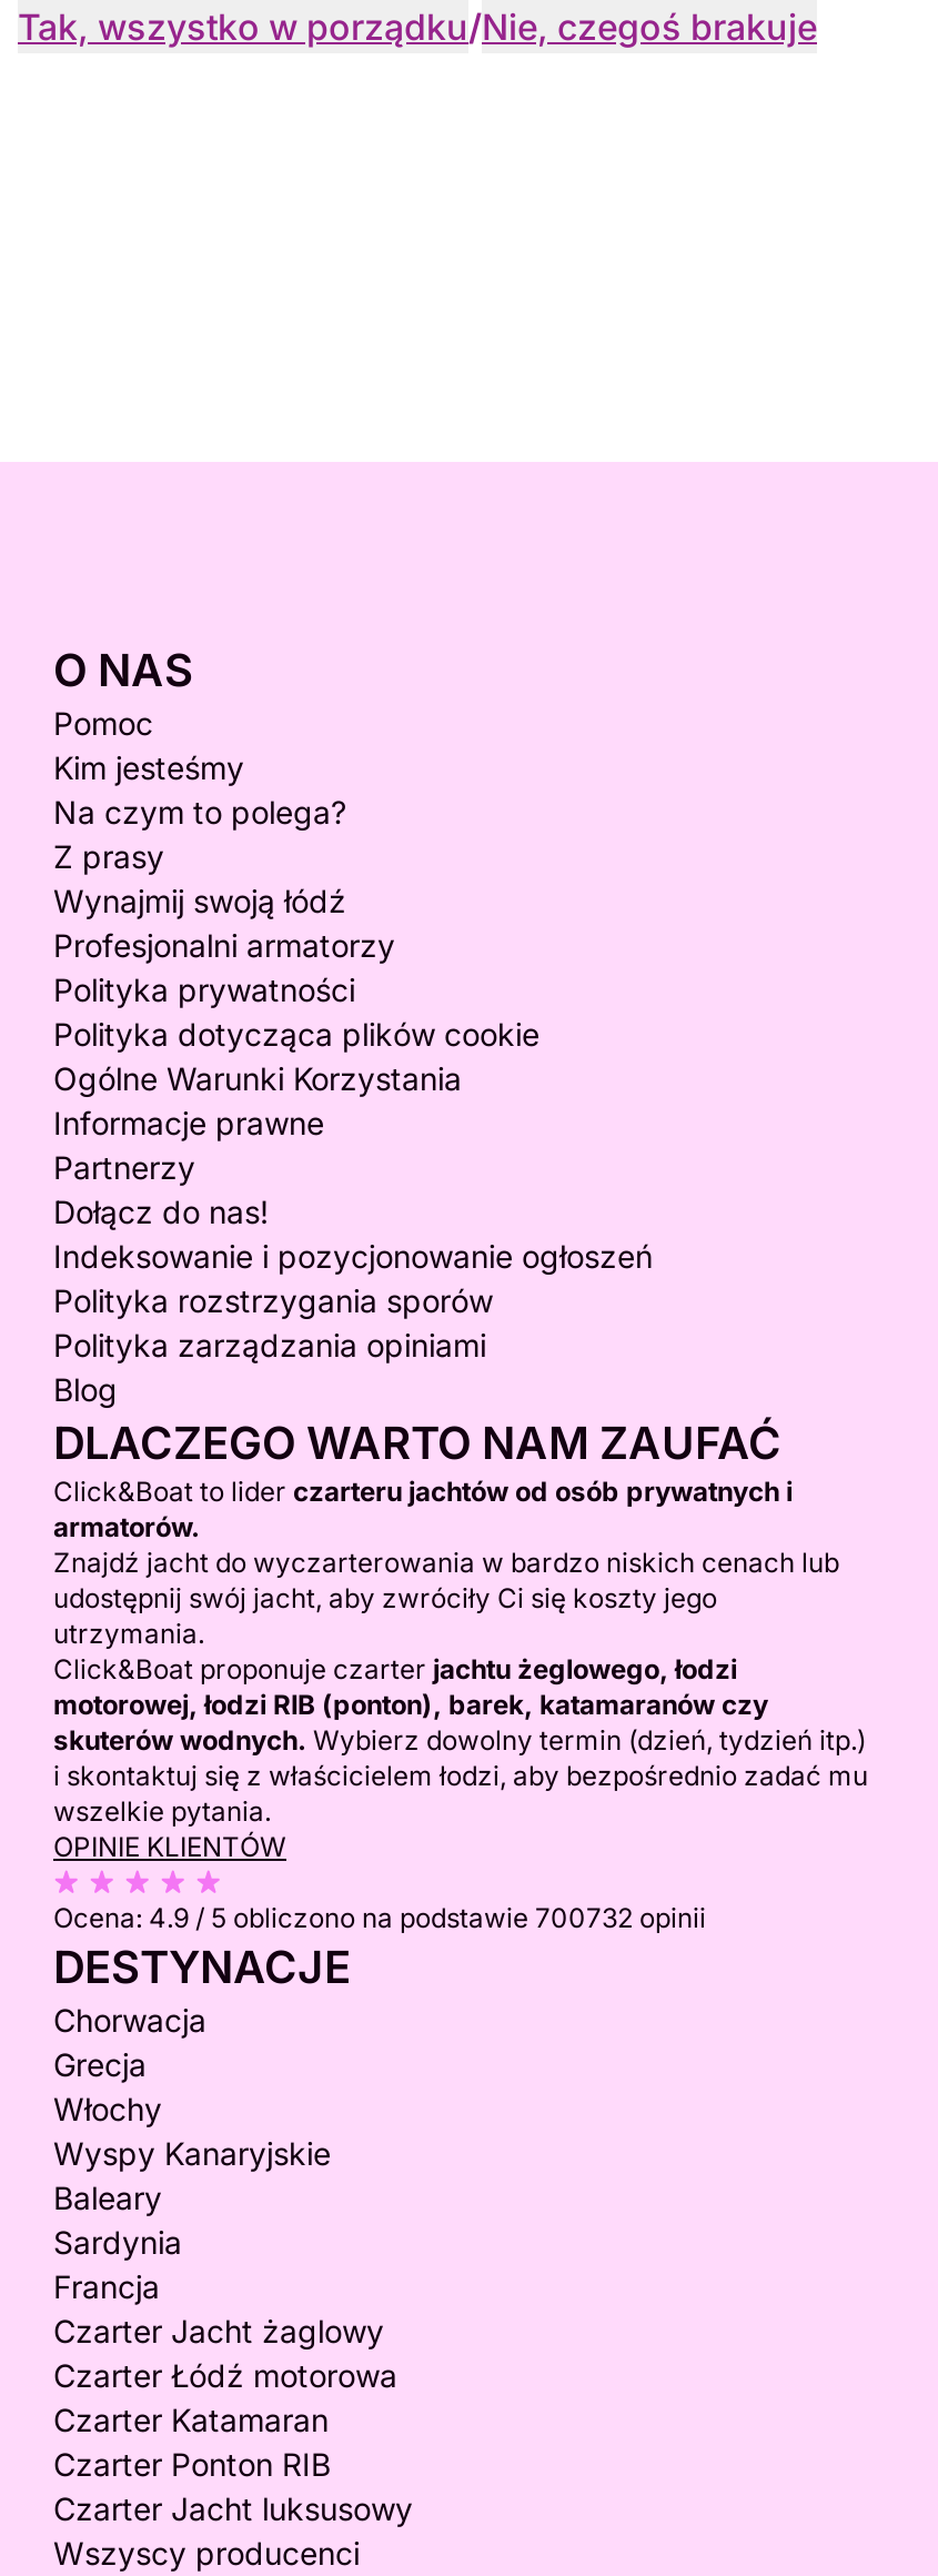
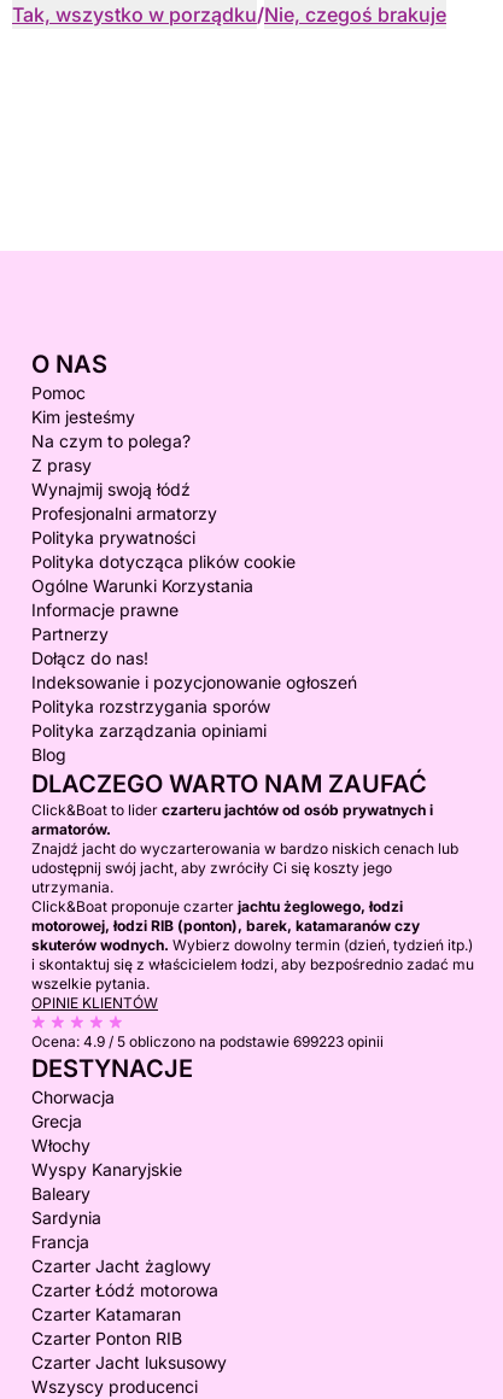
[53,1901,706,1934] Ocena: 4.9 / 5 obliczono na podstawie 700732 opinii -> [31,1032,384,1050] Ocena: 4.9 / 5 obliczono na podstawie 699223 opinii

